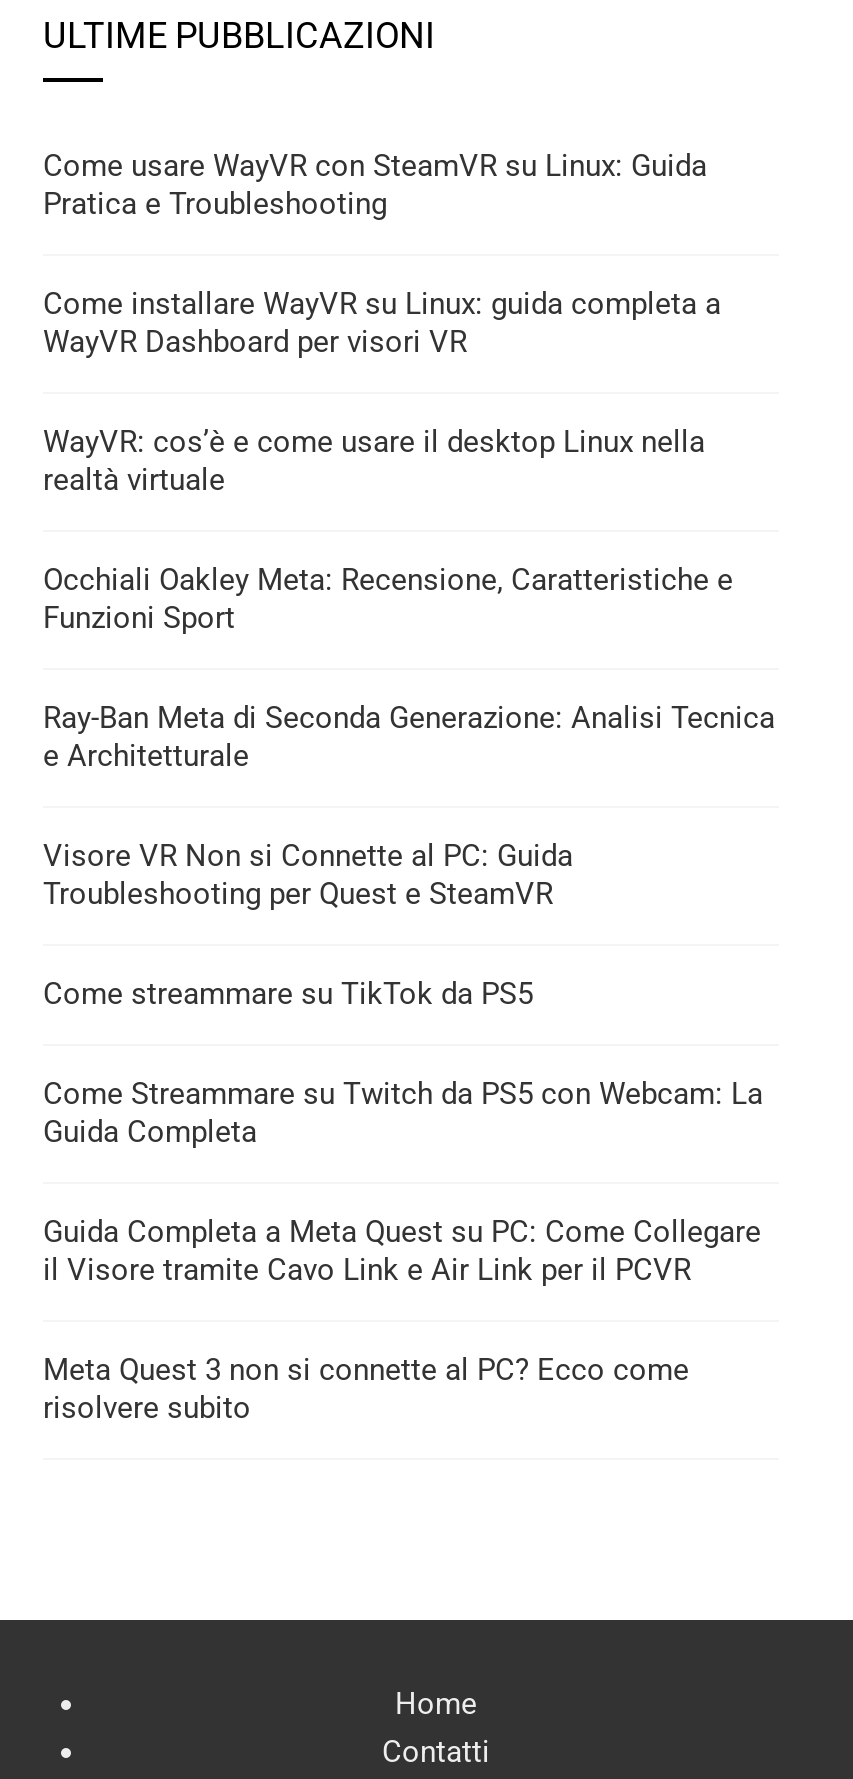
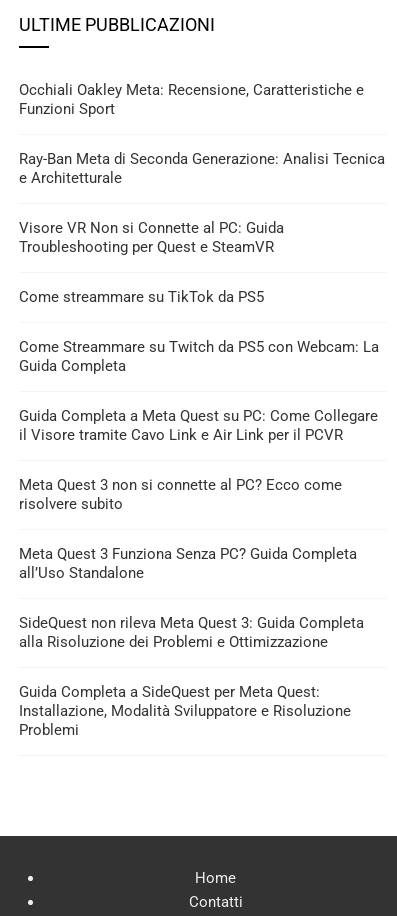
[43,148,721,498] Come usare WayVR con SteamVR su Linux: Guida | Pratica e Troubleshooting | Come installare WayVR su Linux: guida completa a | WayVR Dashboard per visori VR | WayVR: cos’è e come usare il desktop Linux nella | realtà virtuale -> none
moved [43,562,775,1426] -> [19,81,385,513]: Occhiali Oakley Meta: Recensione, Caratteristiche e | Funzioni Sport | Ray-Ban Meta di Seconda Generazione: Analisi Tecnica | ... | Meta Quest 3 non si connette al PC? Ecco come | risolvere subito
none -> [19,545,364,739] Meta Quest 3 Funziona Senza PC? Guida Completa | all’Uso Standalone | SideQuest non rileva Meta Quest 3: Guida Completa | alla Risoluzione dei Problemi e Ottimizzazione | Guida Completa a SideQuest per Meta Quest: | Installazione, Modalità Sviluppatore e Risoluzione | Problemi

